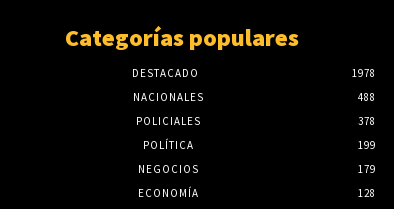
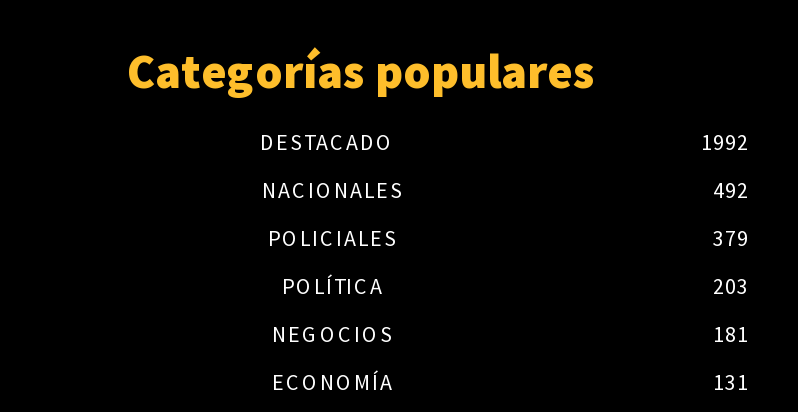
[352,66,376,80] 1978 -> [701,128,749,156] 1992
[358,90,376,104] 488 -> [713,176,749,204] 492
[358,114,376,128] 378 -> [713,224,749,252] 379
[358,138,376,152] 199 -> [713,272,749,300] 203
[358,162,376,176] 179 -> [713,320,749,348] 181
[358,186,376,200] 128 -> [713,368,749,396] 131

